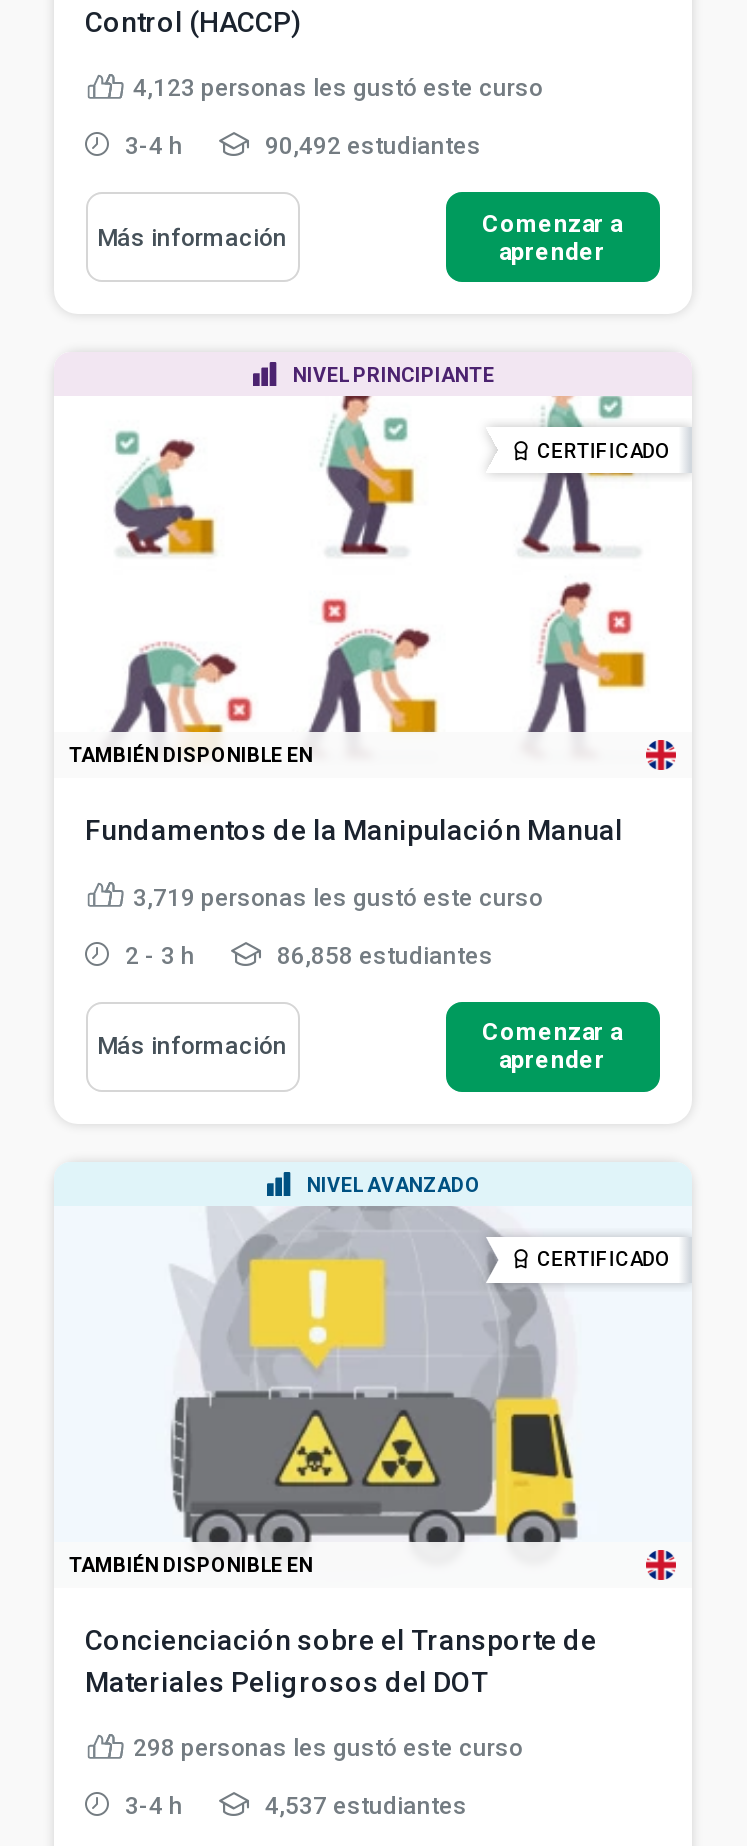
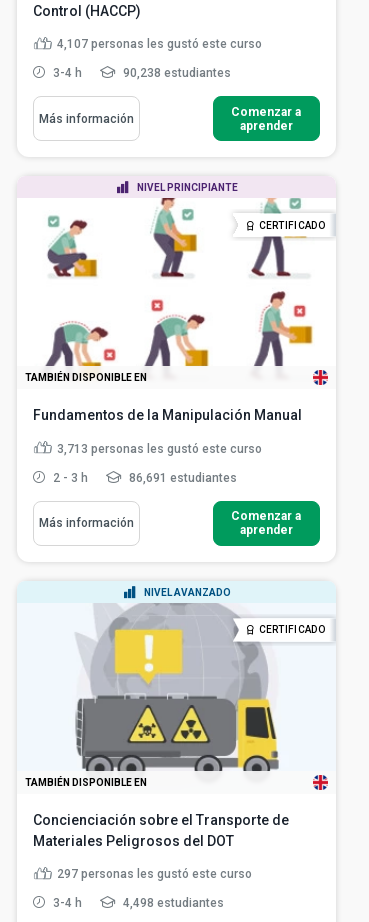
[133,74,543,102] 4,123 personas les gustó este curso -> [56,37,261,51] 4,107 personas les gustó este curso
[259,132,481,160] 90,492 estudiantes -> [119,66,230,80] 90,238 estudiantes
[133,884,543,912] 3,719 personas les gustó este curso -> [56,442,261,456] 3,713 personas les gustó este curso
[271,941,493,969] 86,858 estudiantes -> [125,470,236,484] 86,691 estudiantes
[133,1734,523,1762] 298 personas les gustó este curso -> [56,867,251,881] 297 personas les gustó este curso
[259,1792,467,1820] 4,537 estudiantes -> [119,896,223,910] 4,498 estudiantes

